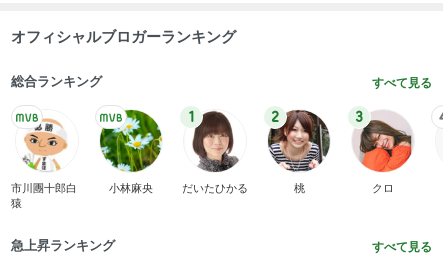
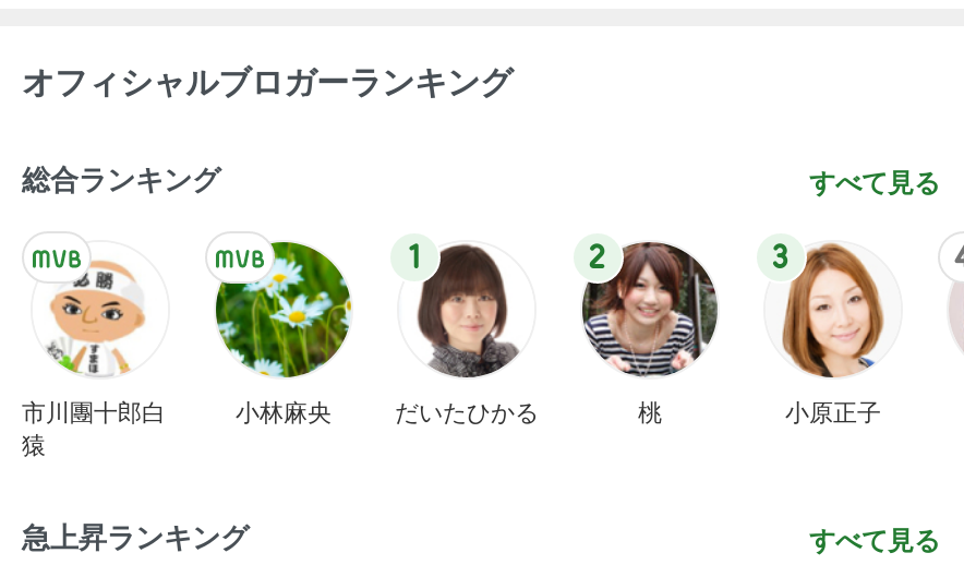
[353,111,413,194] [image] | クロ -> [770,242,896,425] [image] | 小原正子

